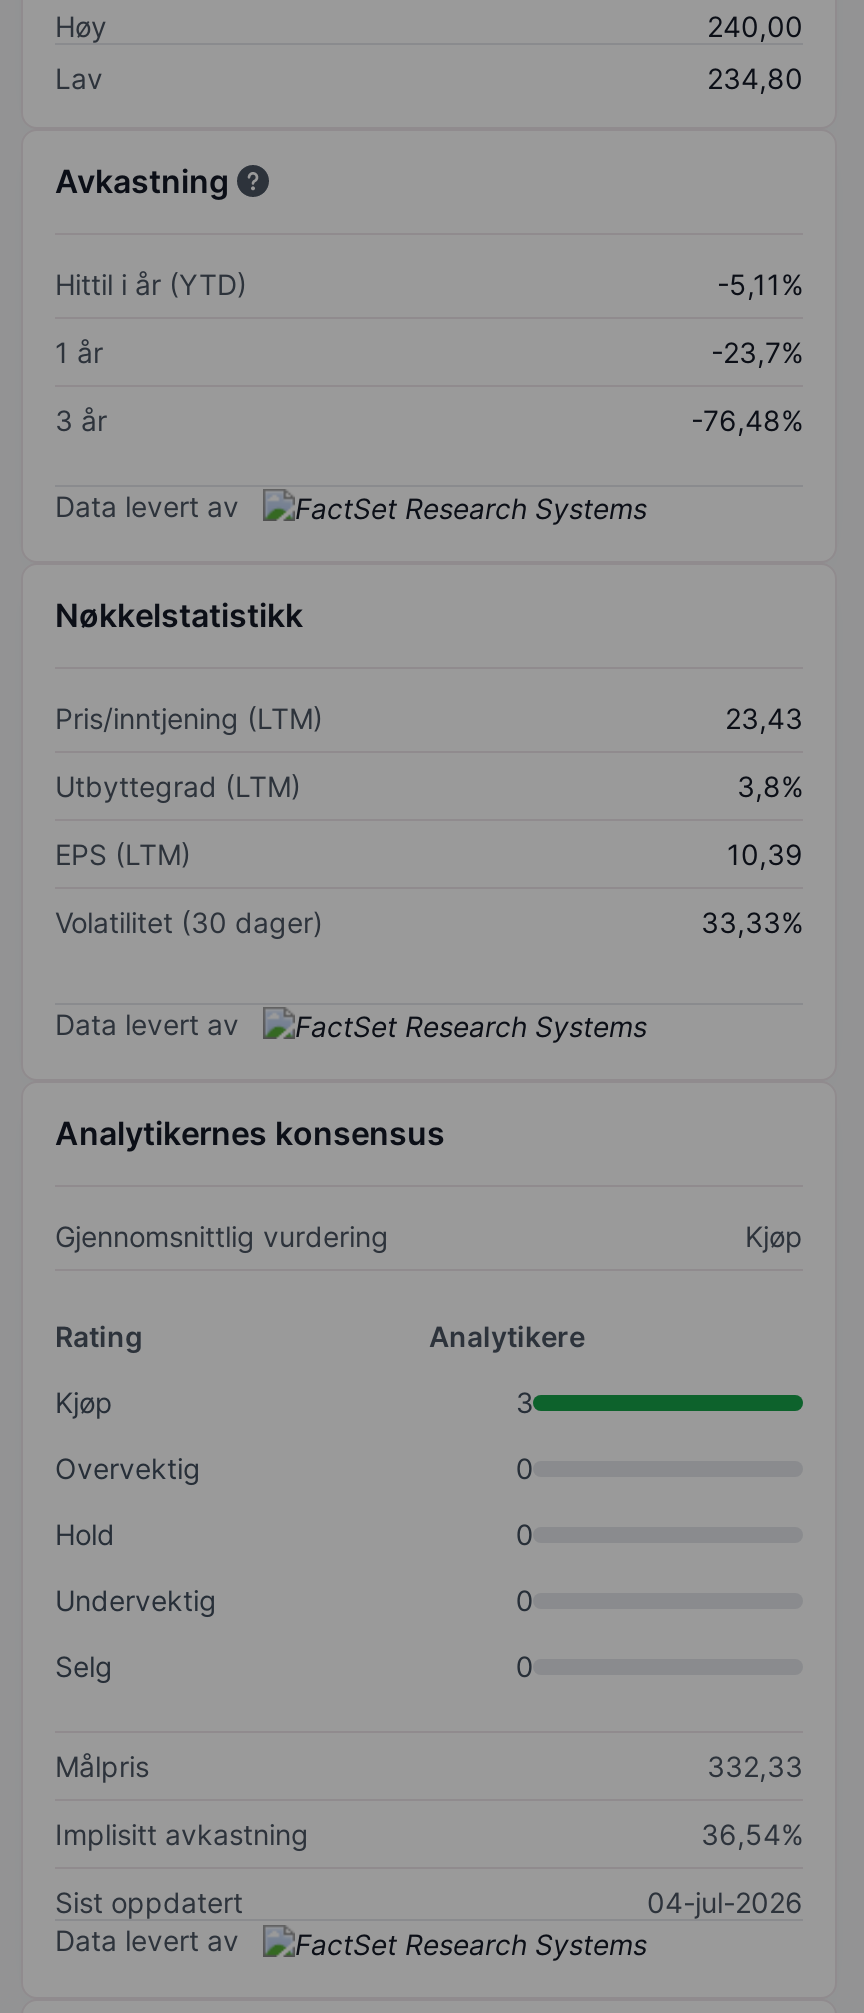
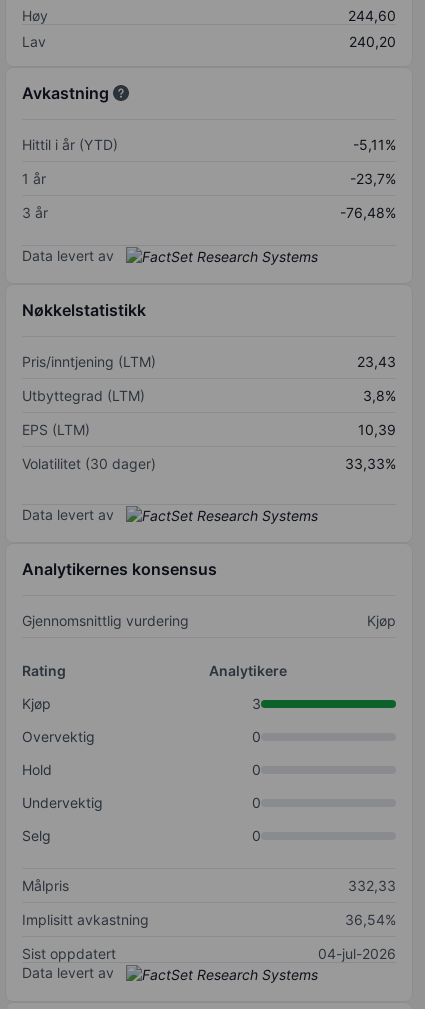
[707,9,803,43] 240,00 -> [348,7,396,24] 244,60
[707,61,803,95] 234,80 -> [349,33,396,50] 240,20

